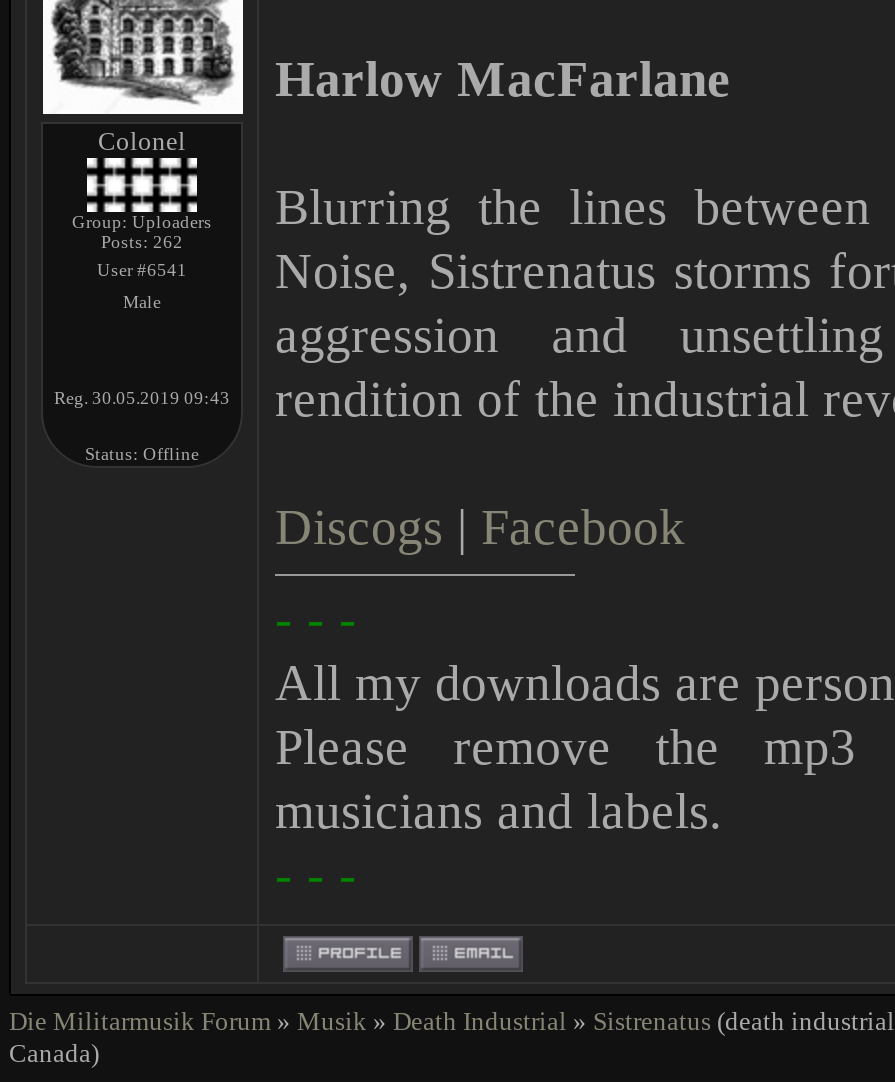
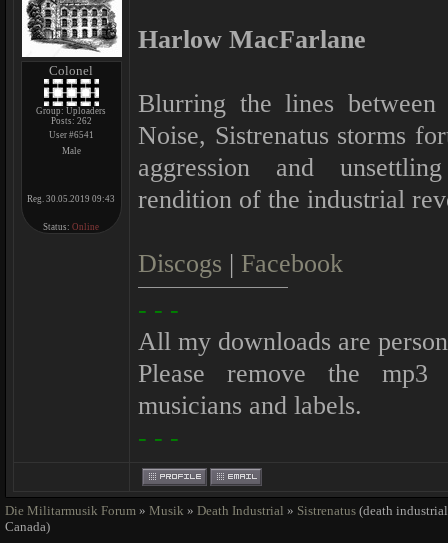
[85,444,199,464] Status: Offline -> [43,222,99,232] Status: Online

